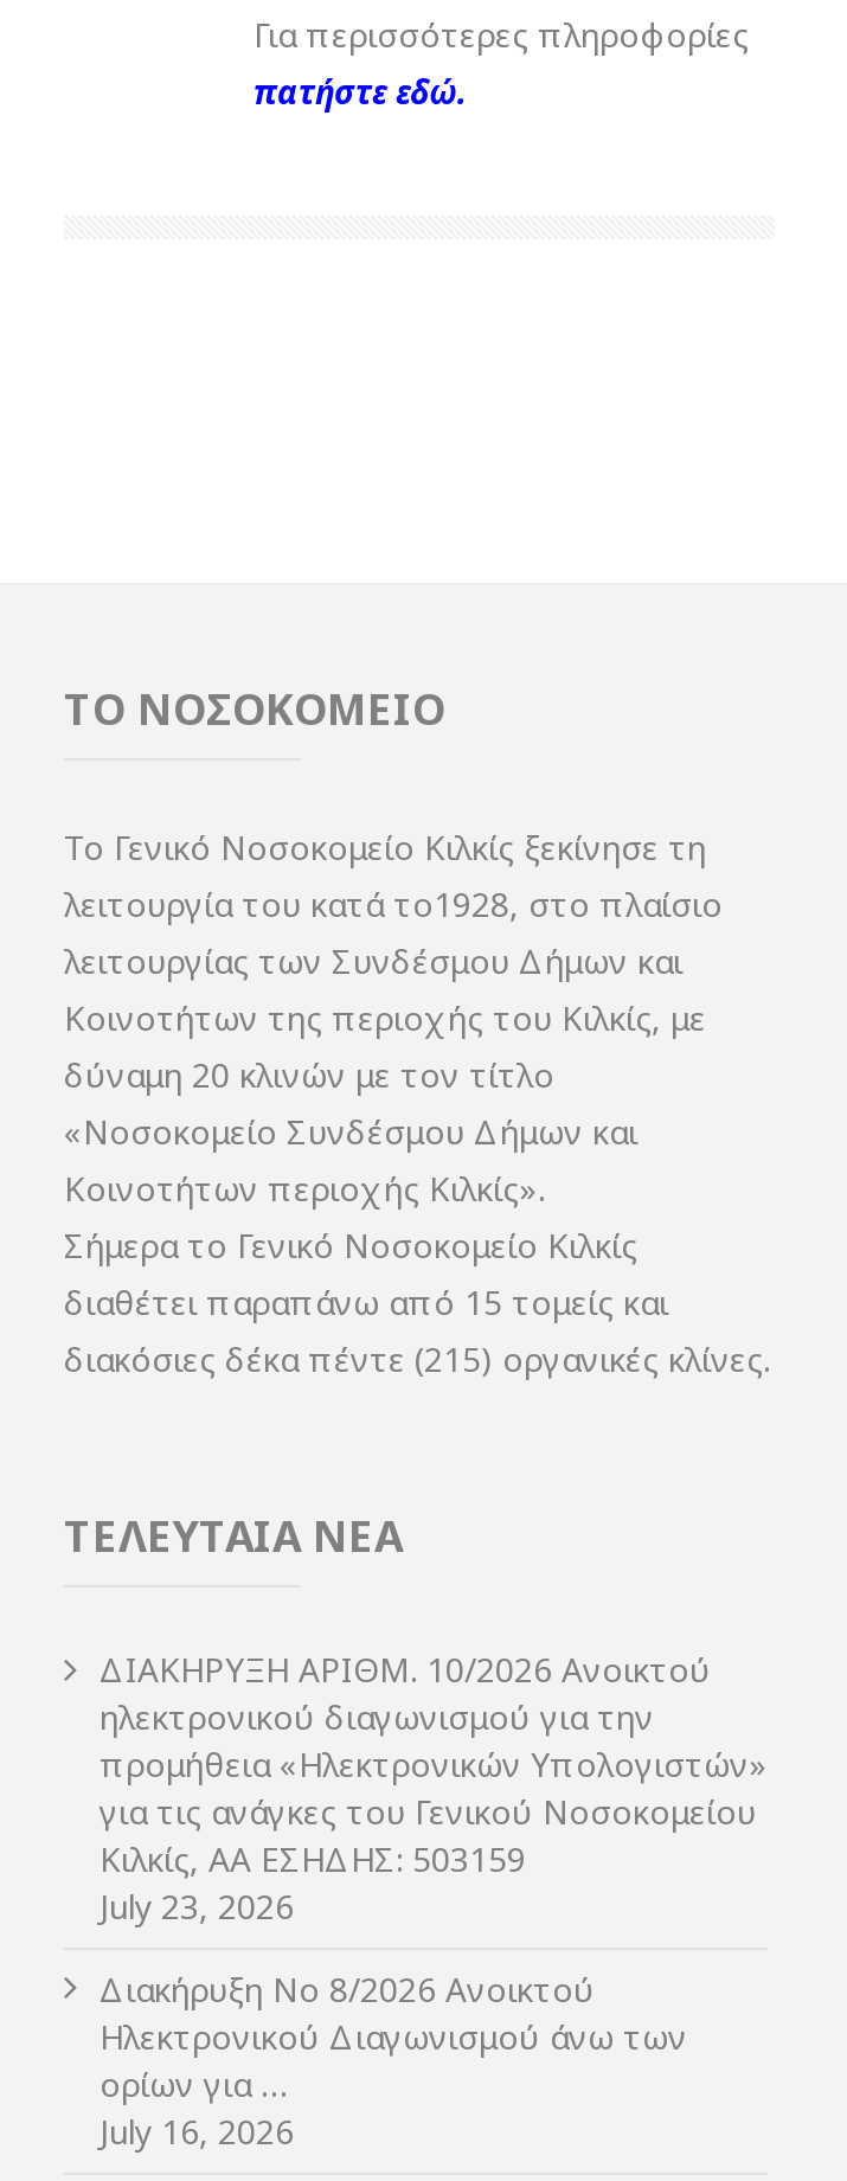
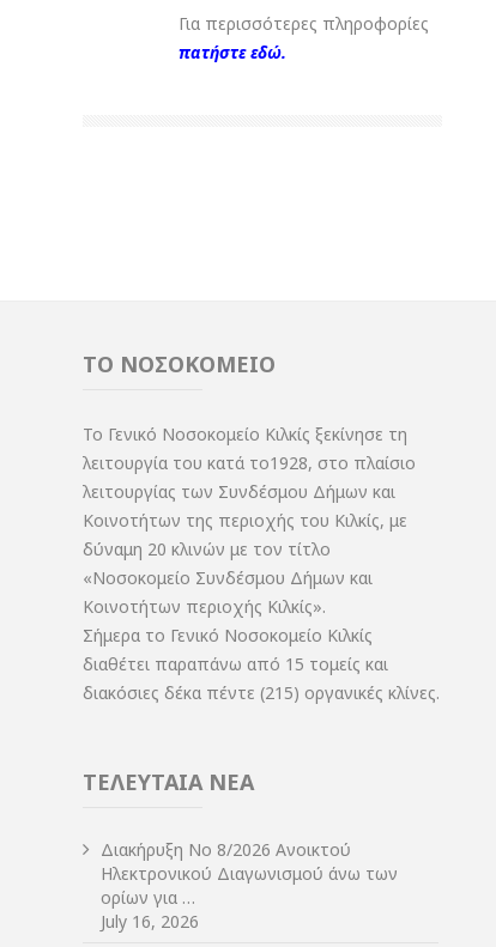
[100,1647,768,1929] ΔIΑΚΗΡΥΞΗ ΑΡIΘΜ. 10/2026 Ανοικτού | ηλεκτρονικού διαγωνισμού για την | προμήθεια «Ηλεκτρονικών Υπολογιστών» | για τις ανάγκες του Γενικού Νοσοκομείου | Κιλκίς, ΑΑ ΕΣΗΔΗΣ: 503159 | July 23, 2026 -> none

